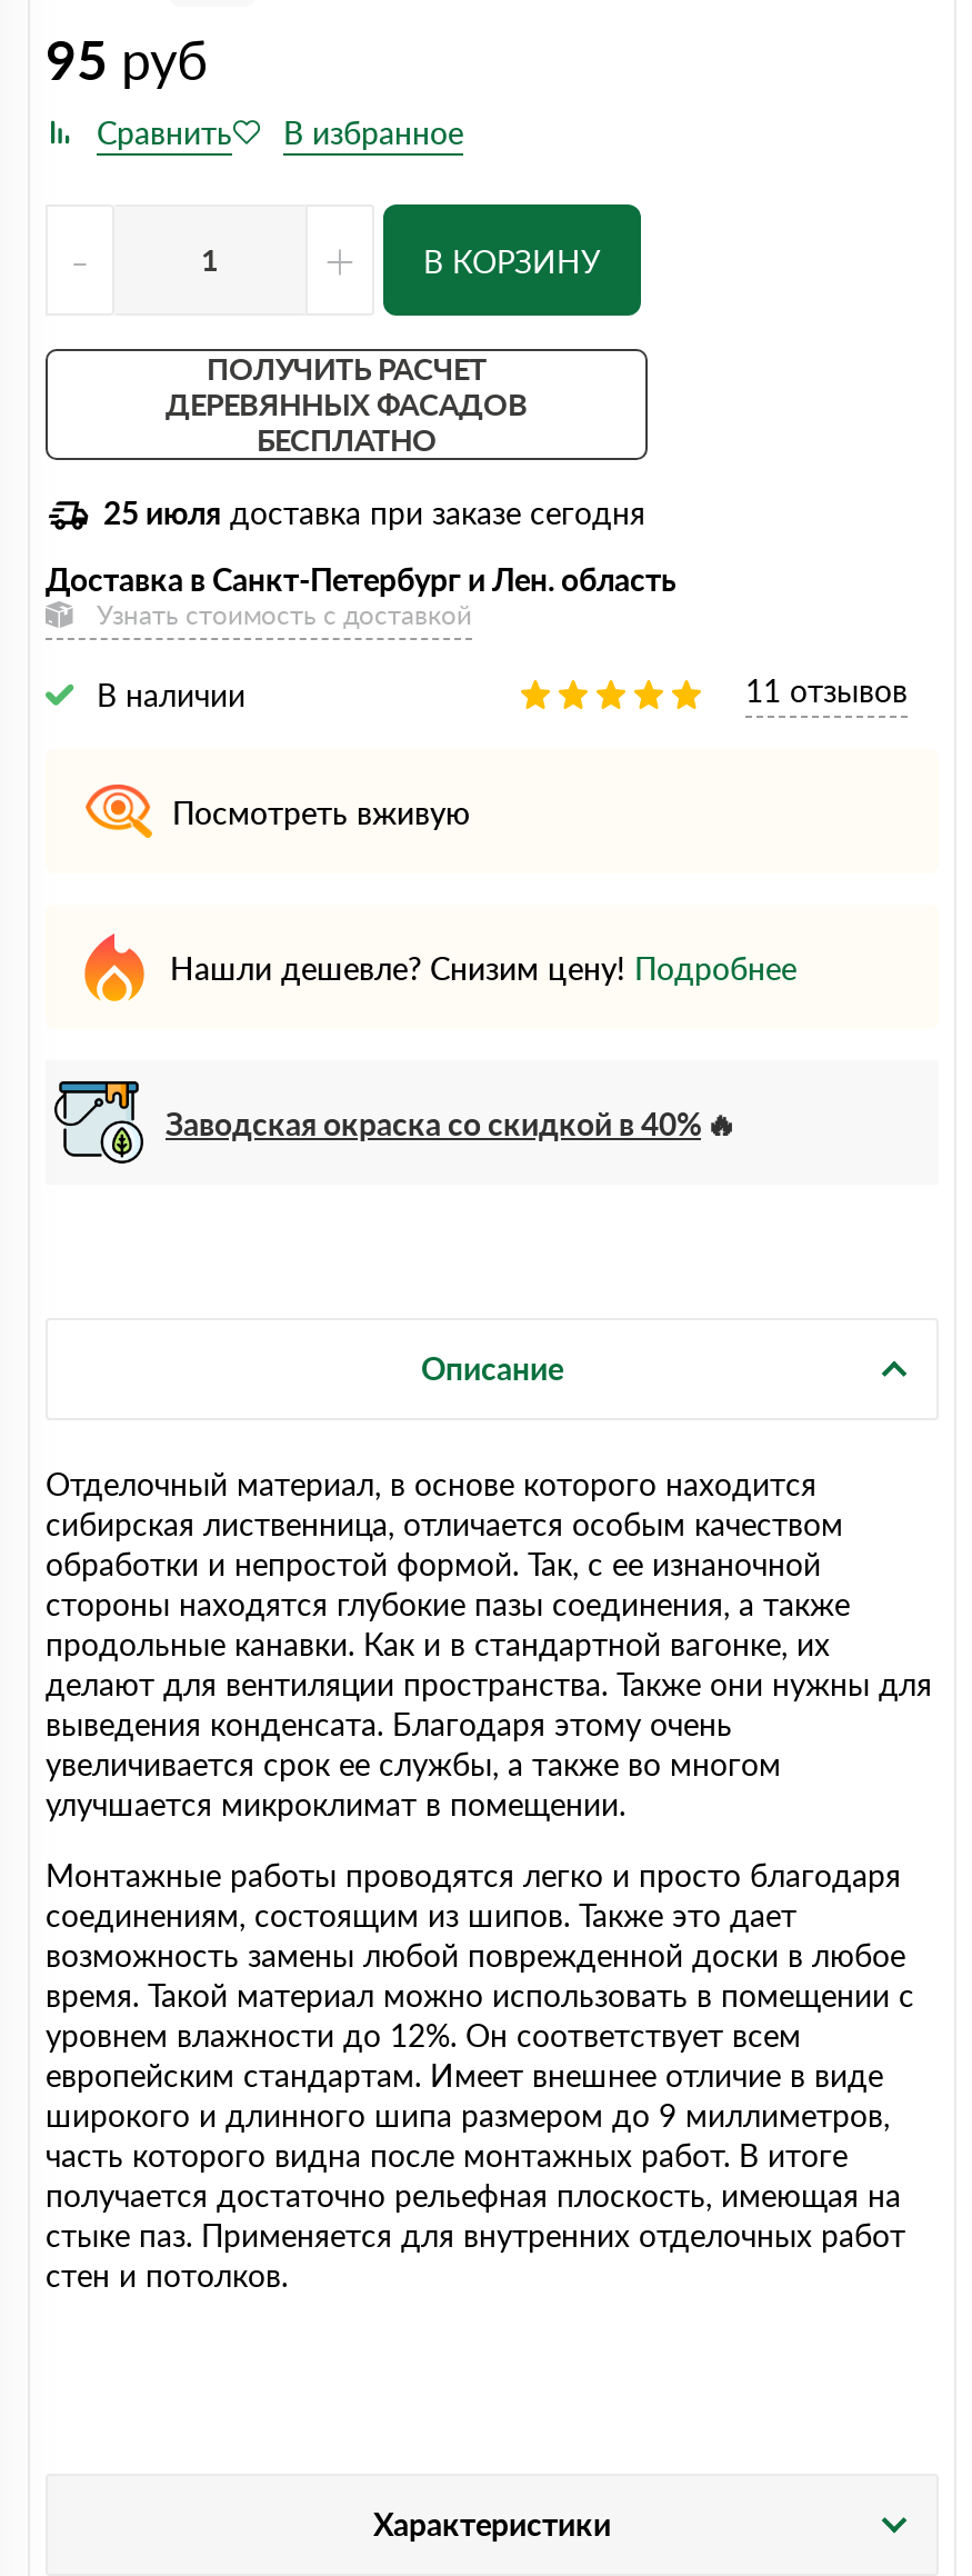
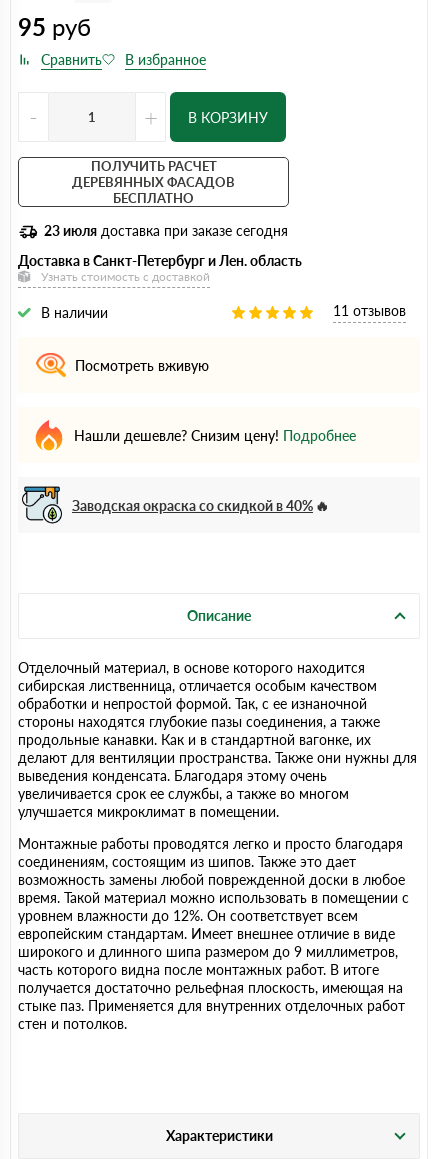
[103,493,645,531] 25 июля доставка при заказе сегодня -> [44,222,288,239] 23 июля доставка при заказе сегодня

